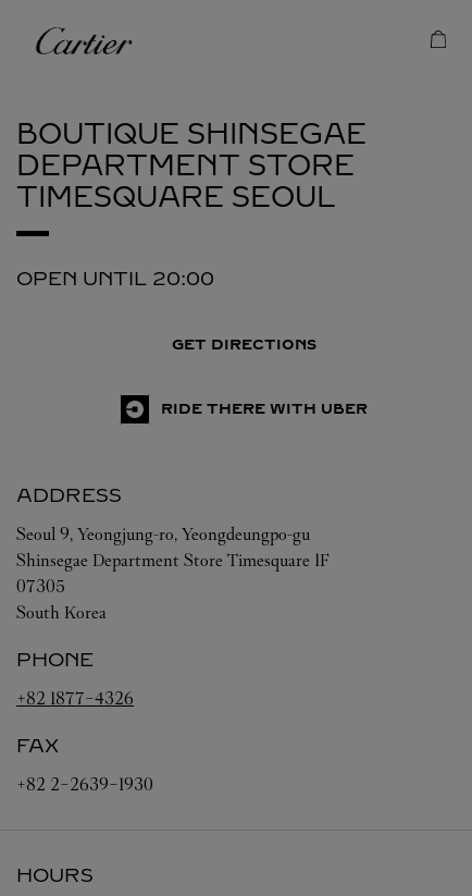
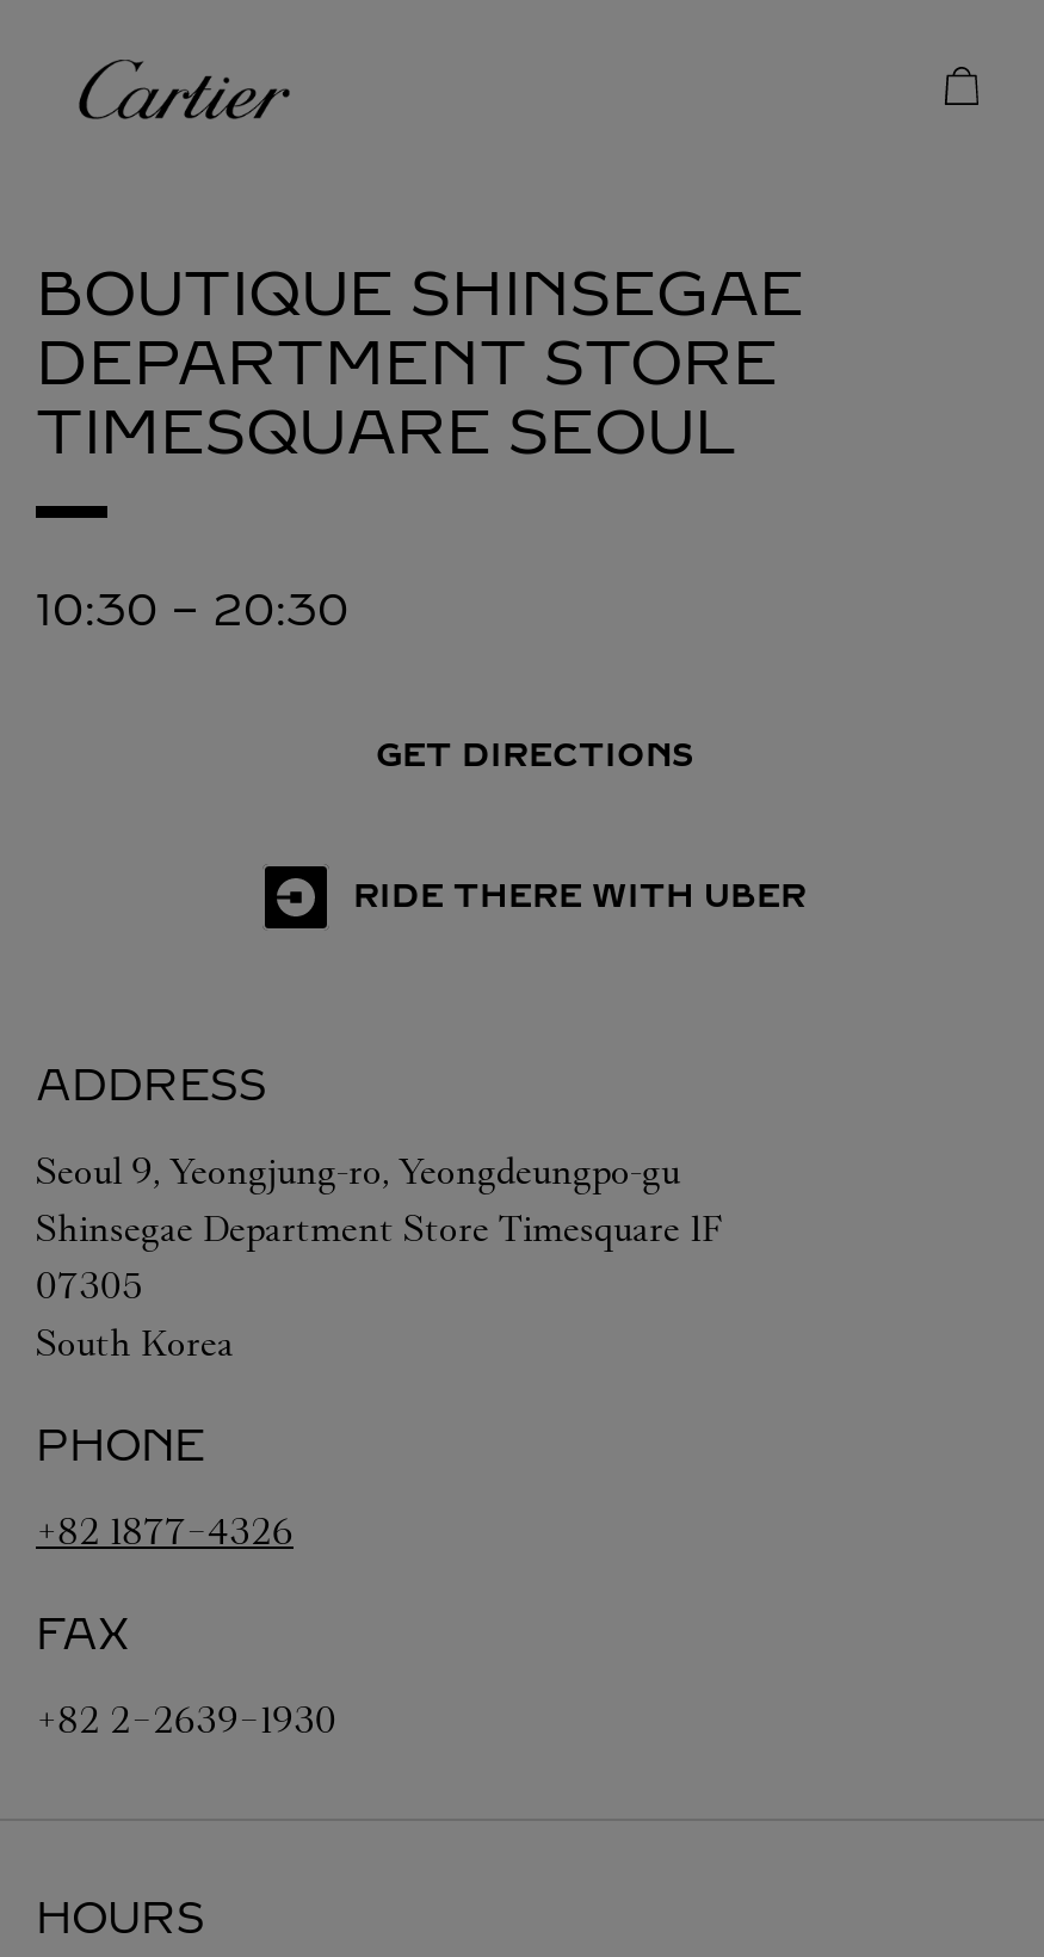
[16,267,214,291] OPEN UNTIL 20:00 -> [36,585,348,637] 10:30 - 20:30

